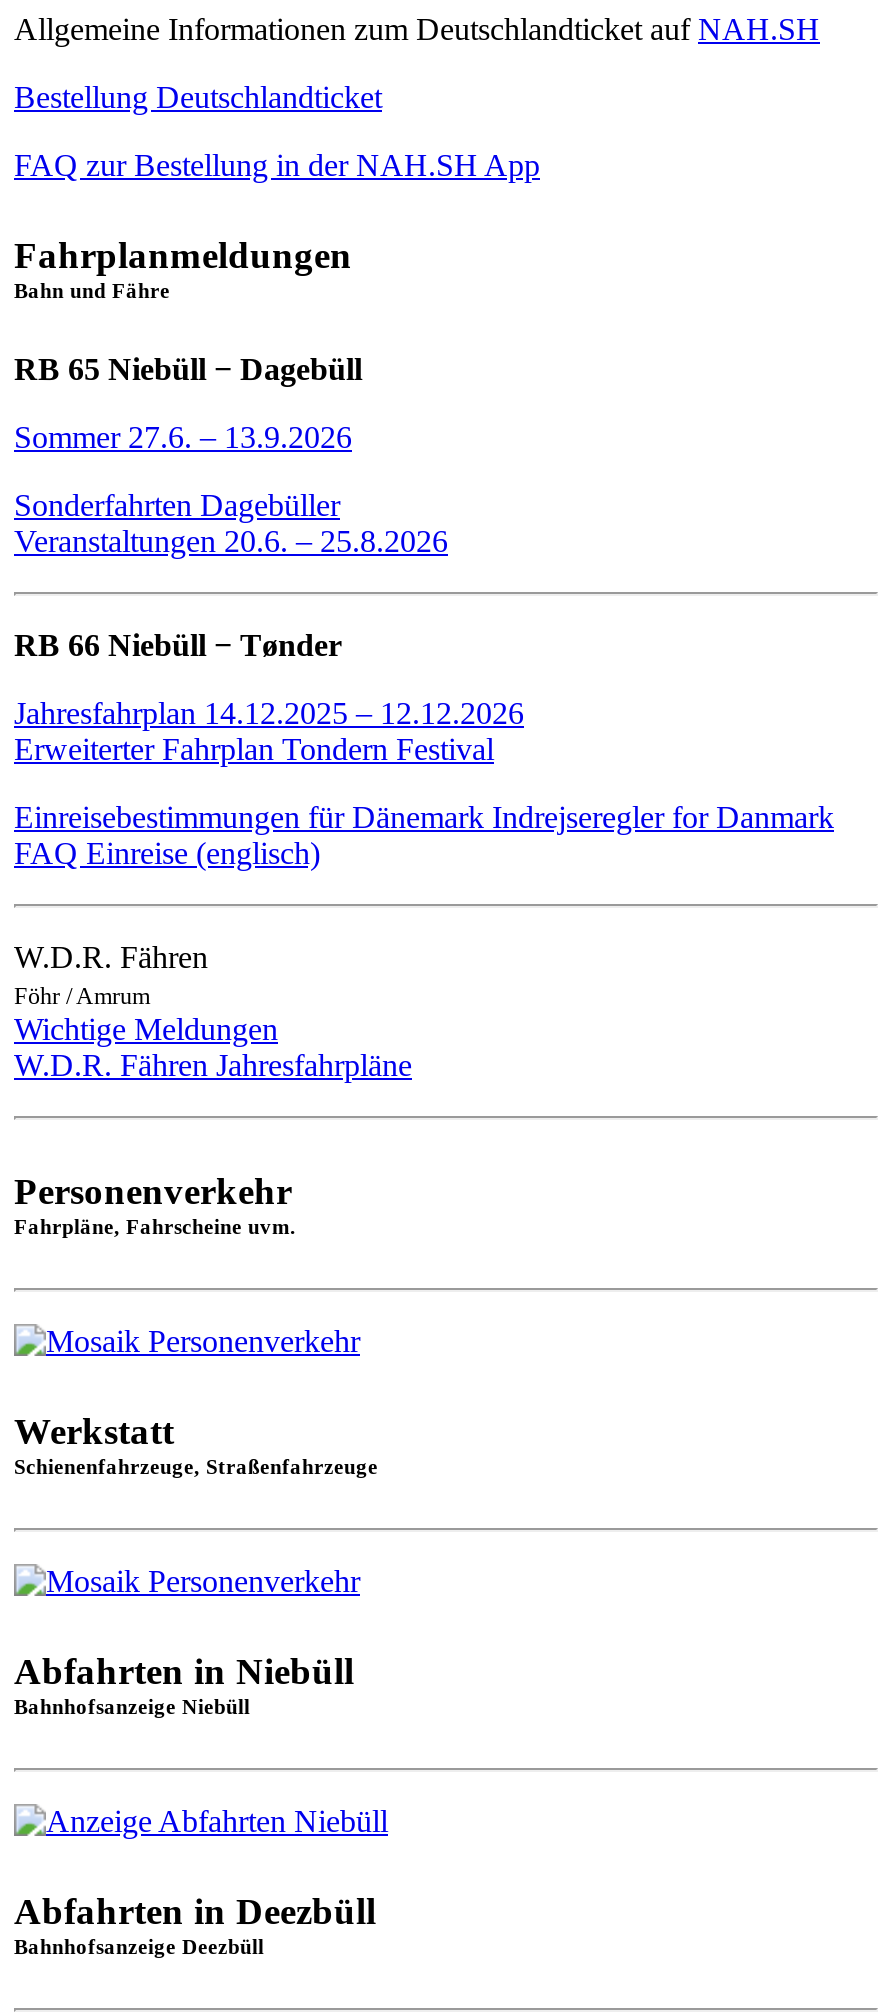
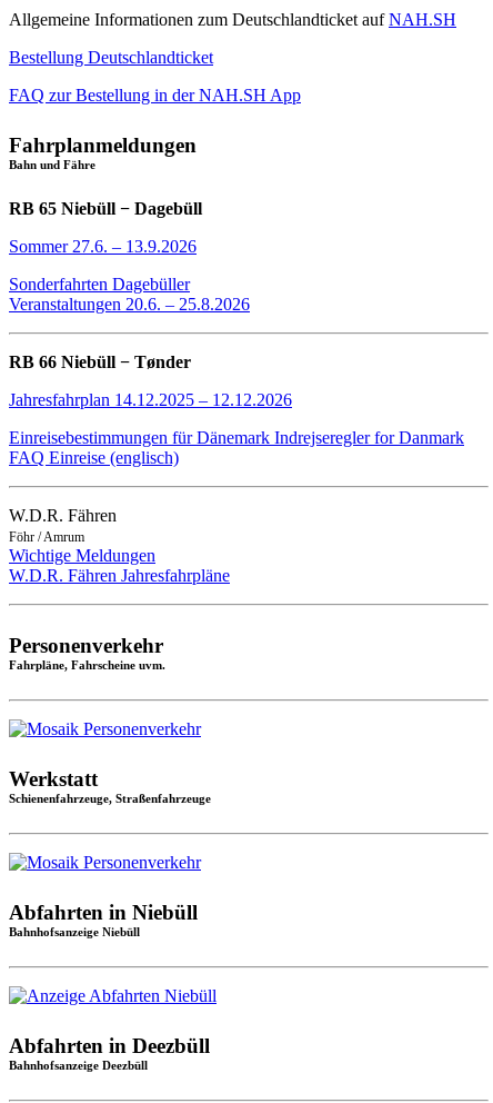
[14,732,494,766] Erweiterter Fahrplan Tondern Festival -> none

